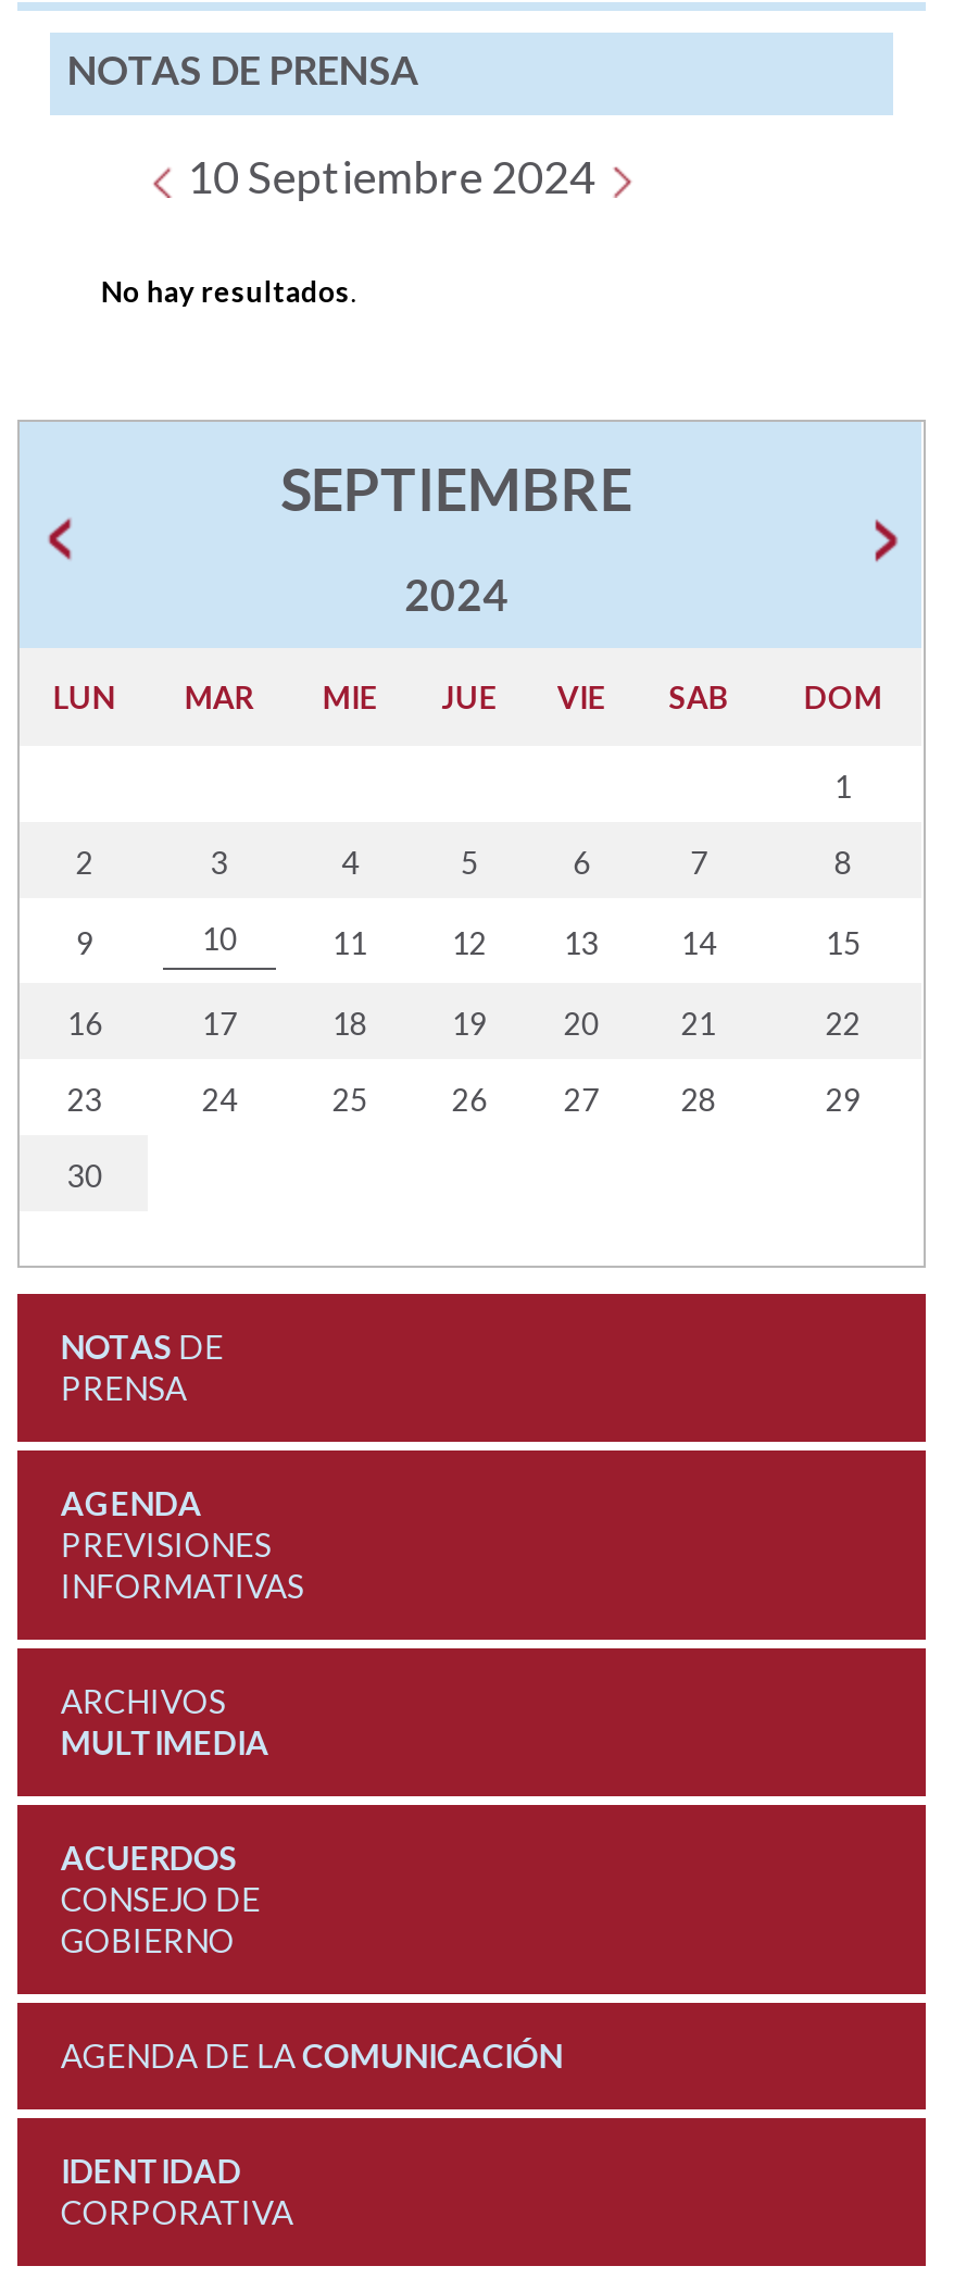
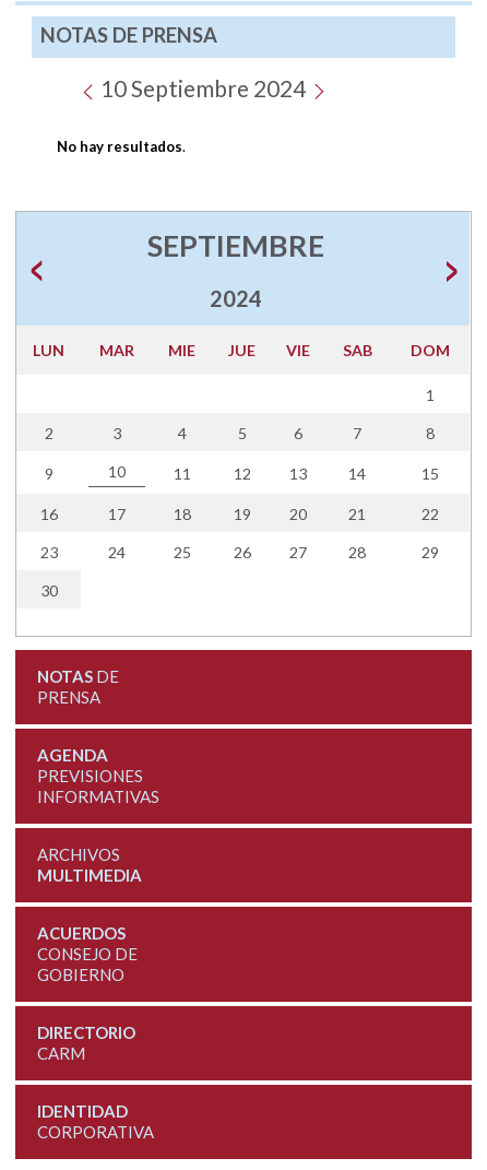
[60,2035,562,2074] AGENDA DE LA COMUNICACIÓN -> [37,1022,135,1063] DIRECTORIO | CARM

